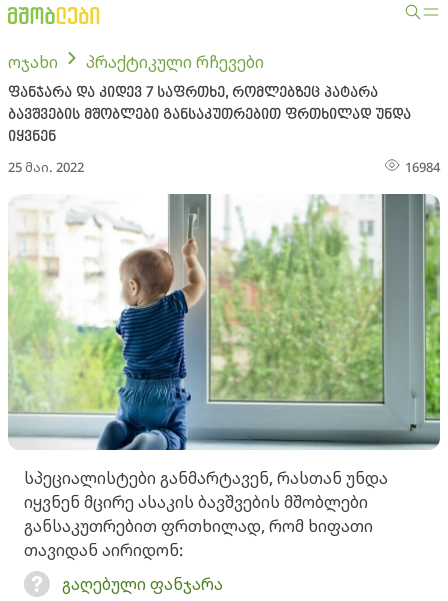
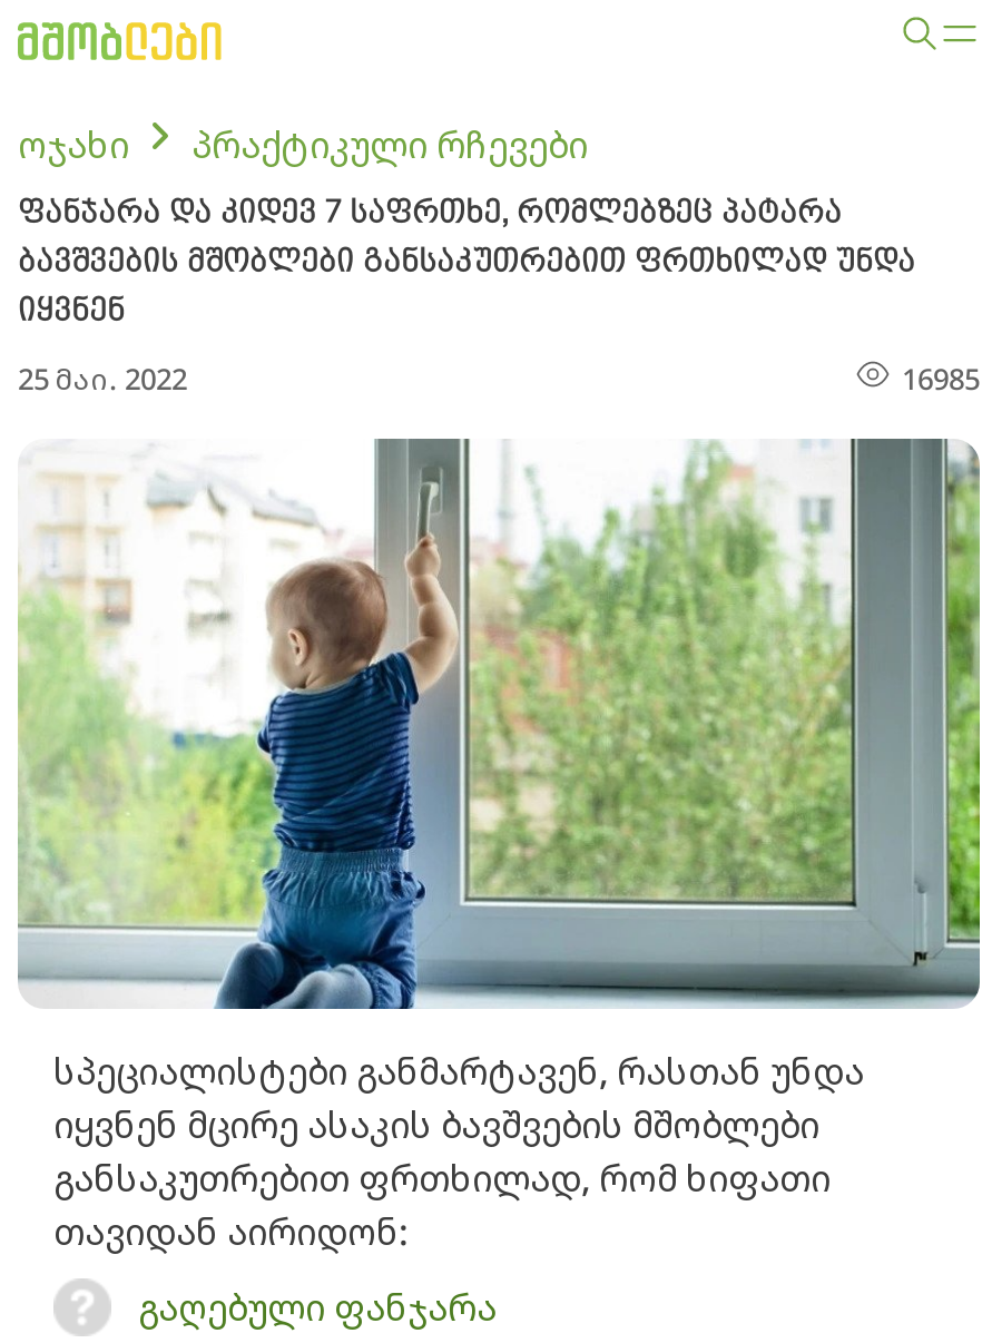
[405,158,440,176] 16984 -> [902,359,980,399] 16985

